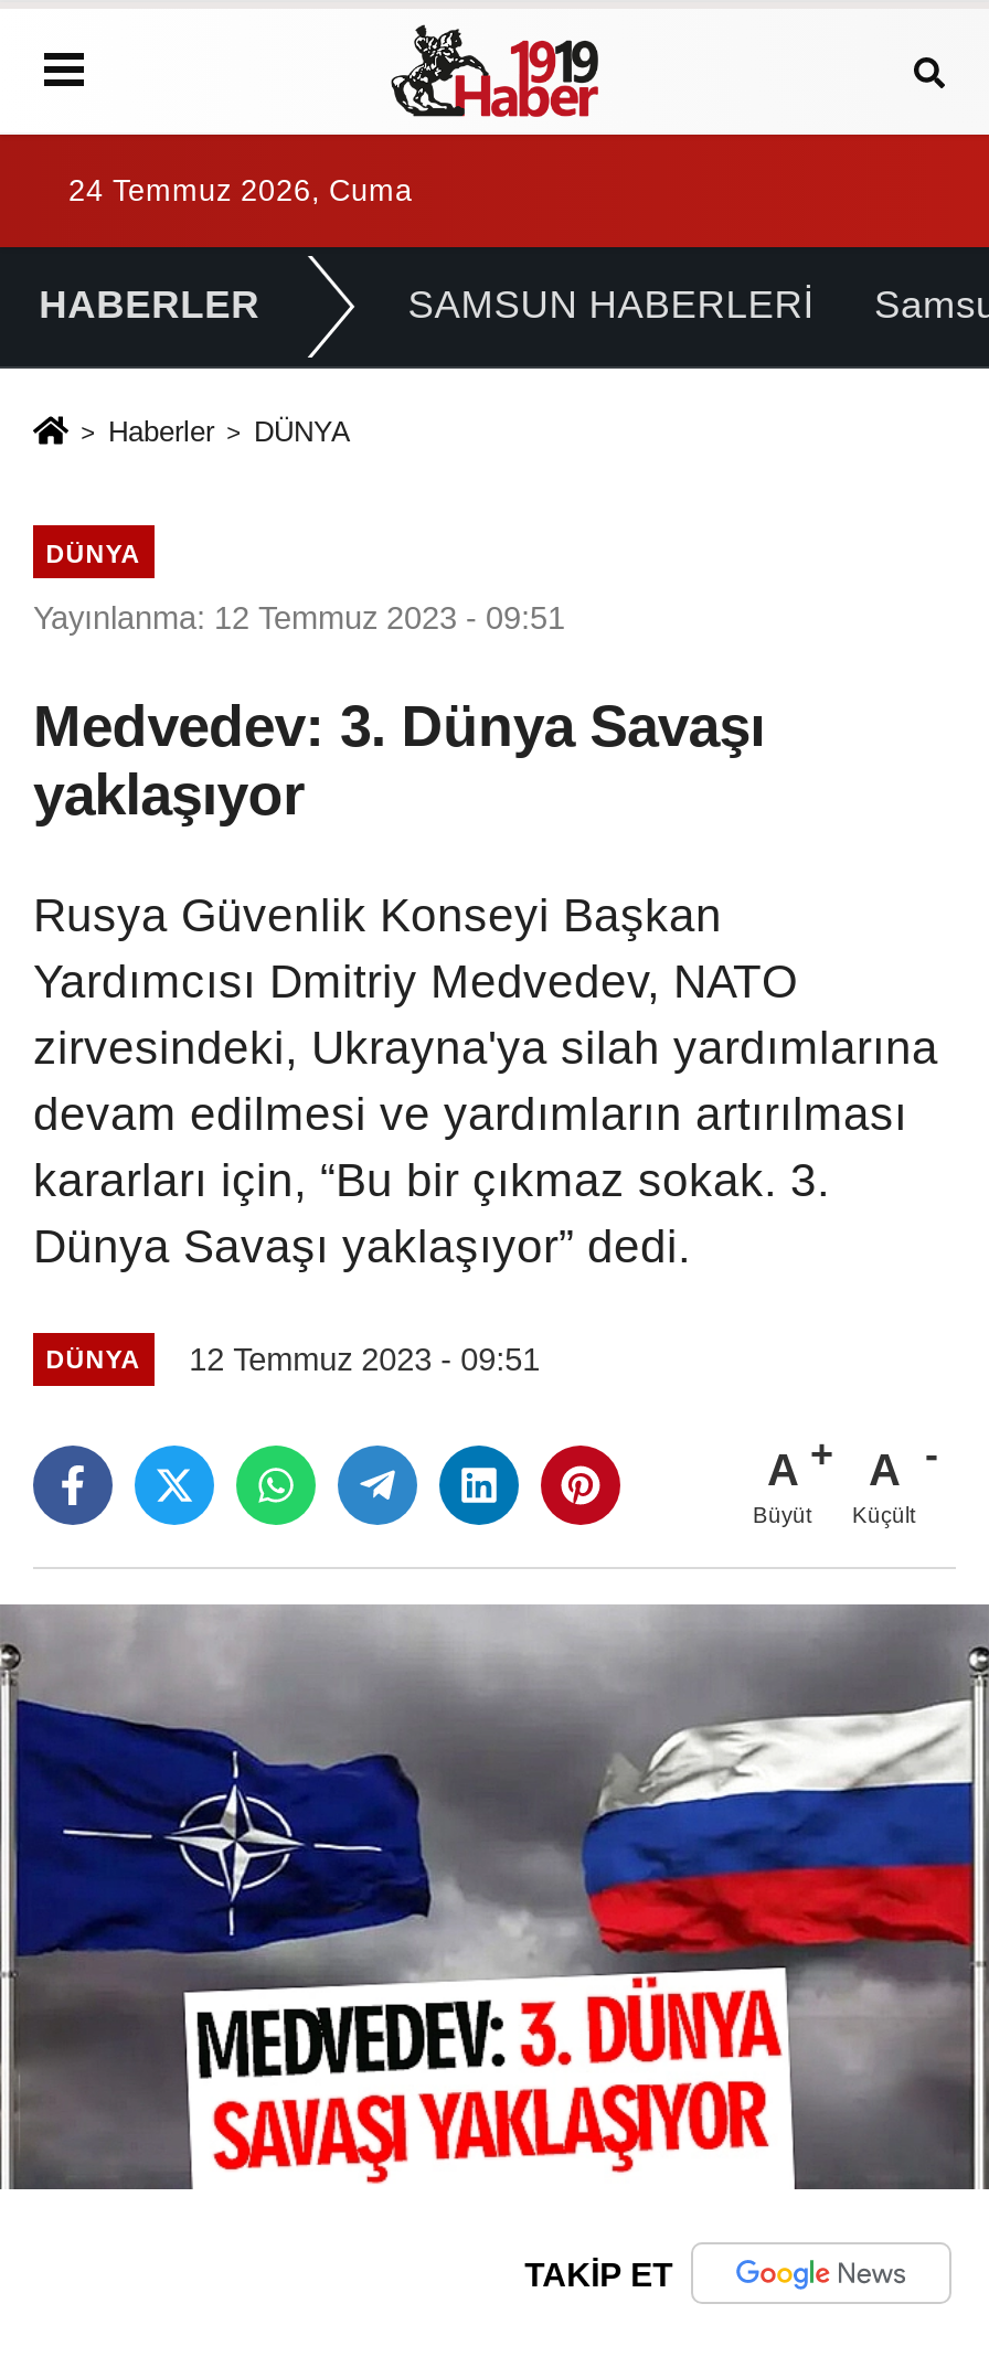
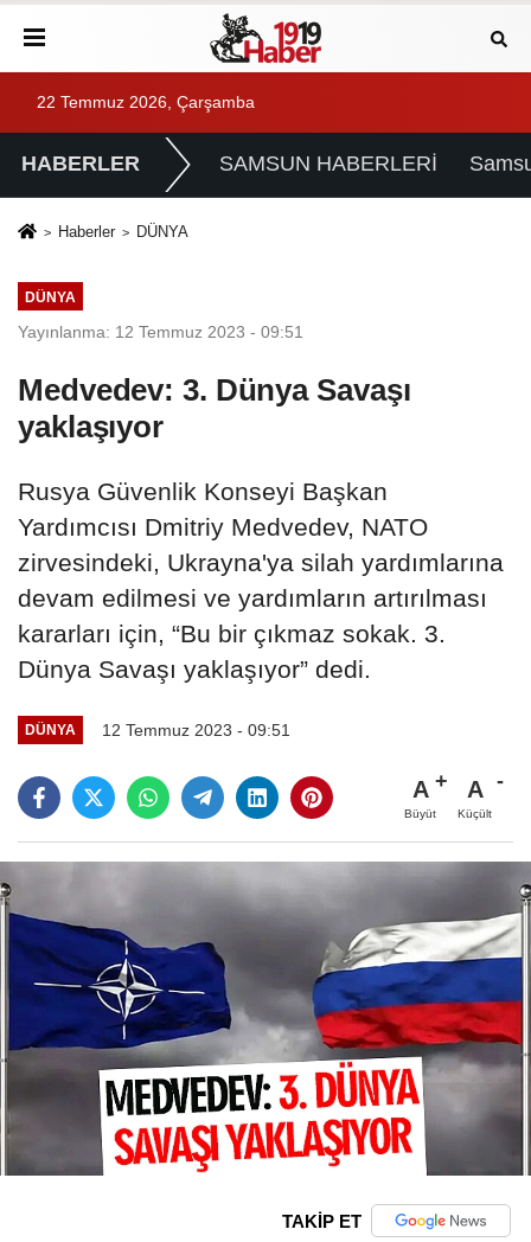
[68,174,413,207] 24 Temmuz 2026, Cuma -> [37,94,255,111] 22 Temmuz 2026, Çarşamba

